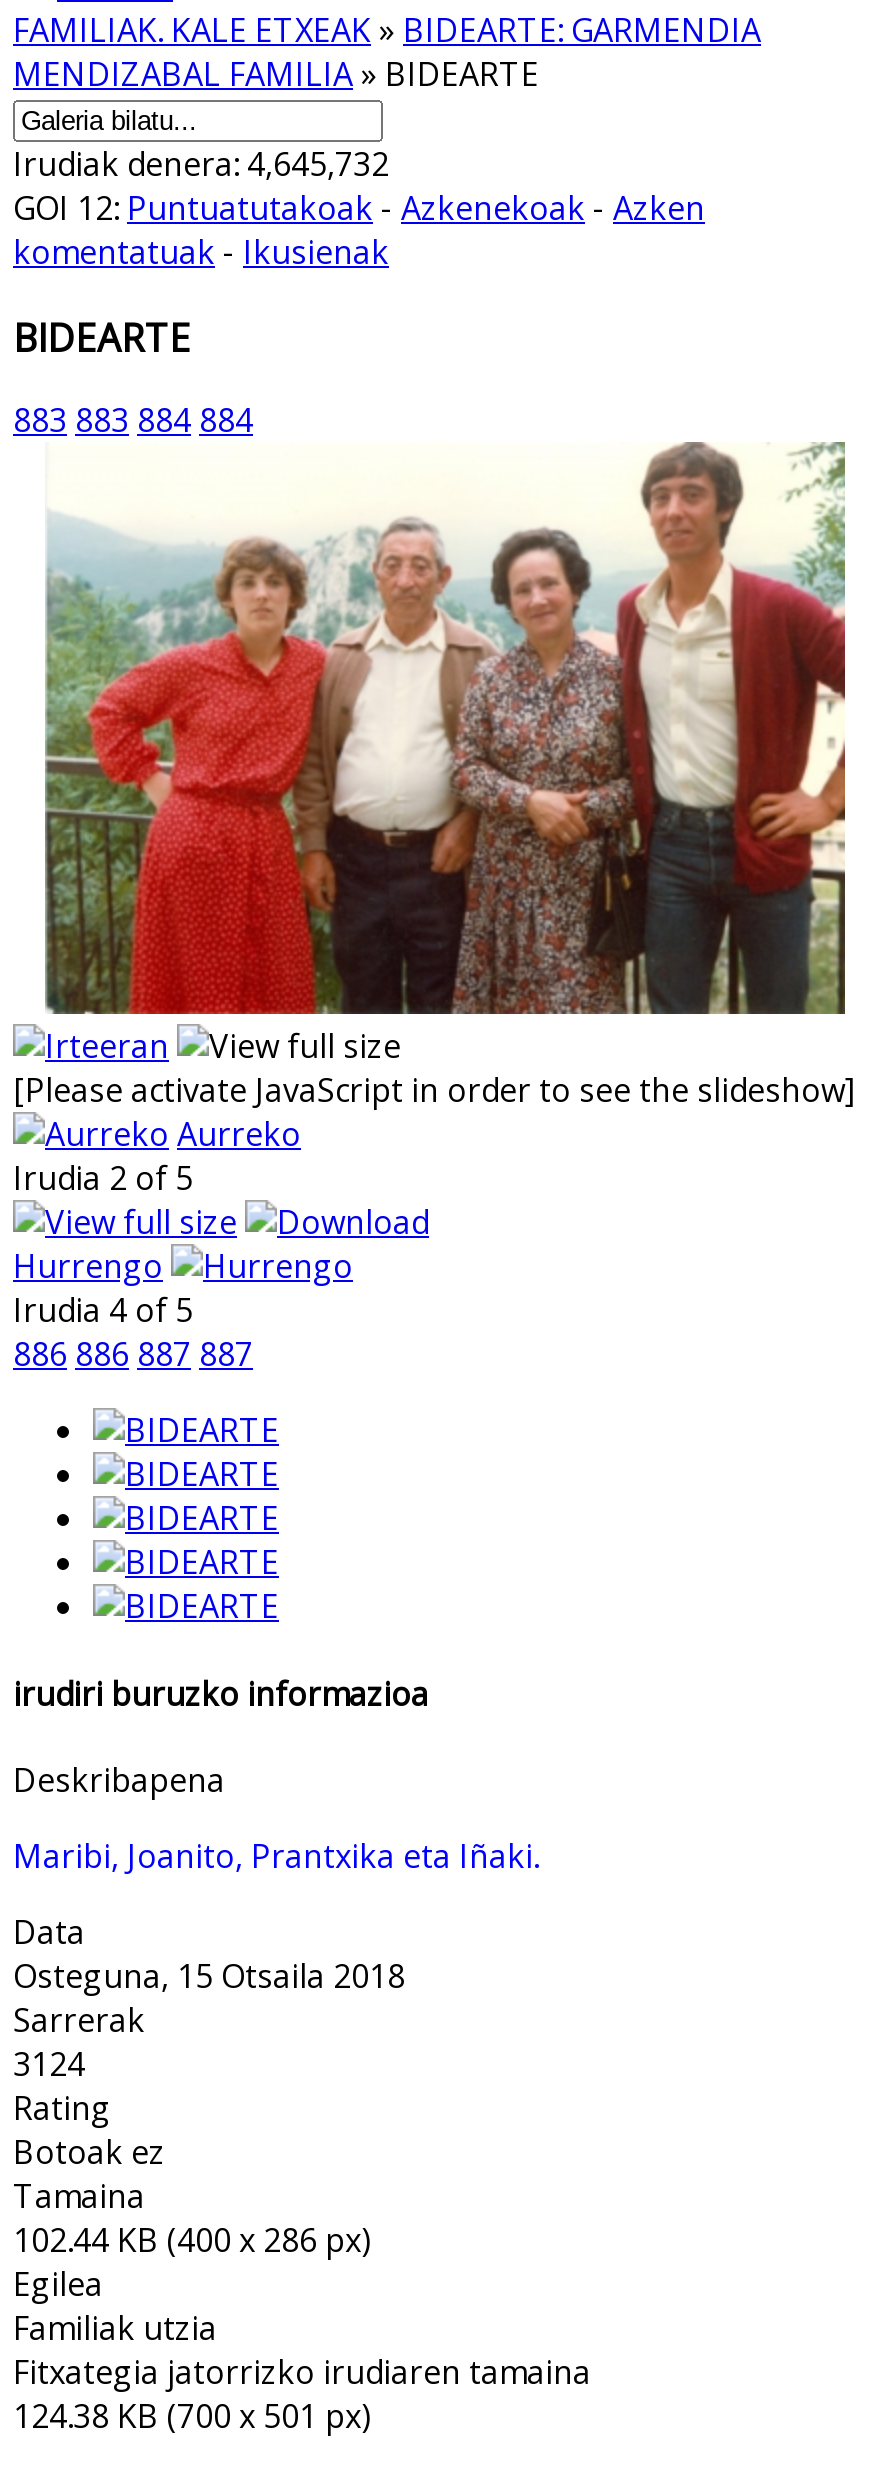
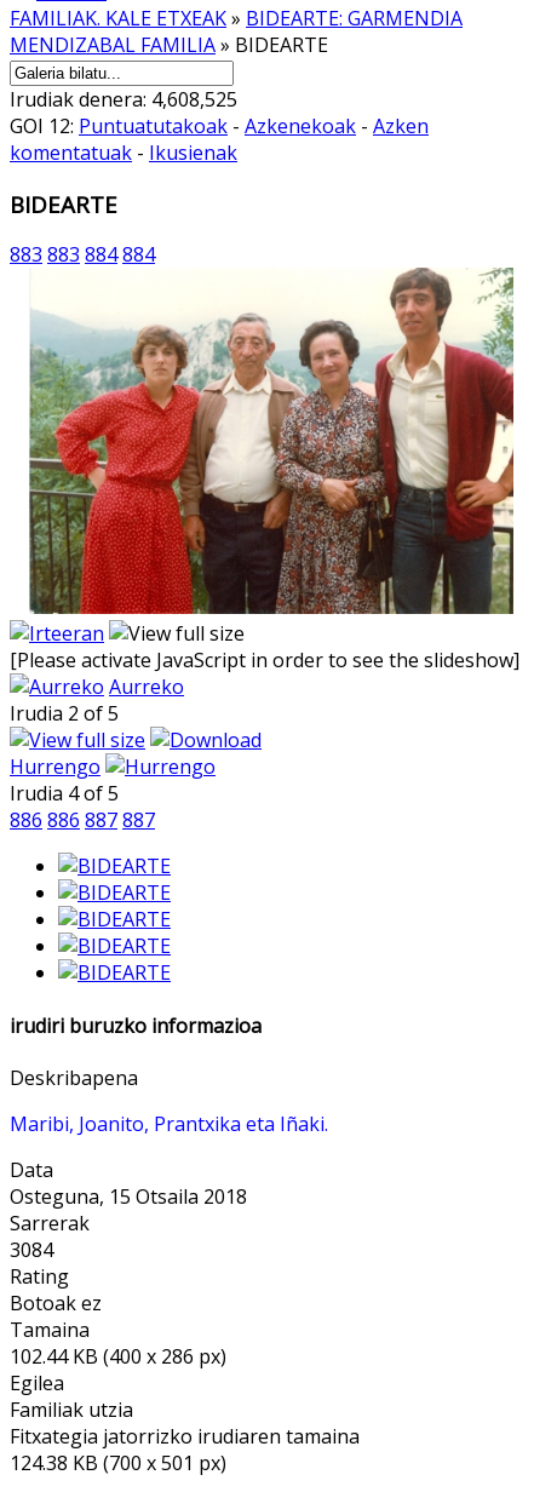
[13,142,389,186] Irudiak denera: 4,645,732 -> [10,86,237,113] Irudiak denera: 4,608,525
[13,2042,85,2086] 3124 -> [10,1236,53,1263] 3084

